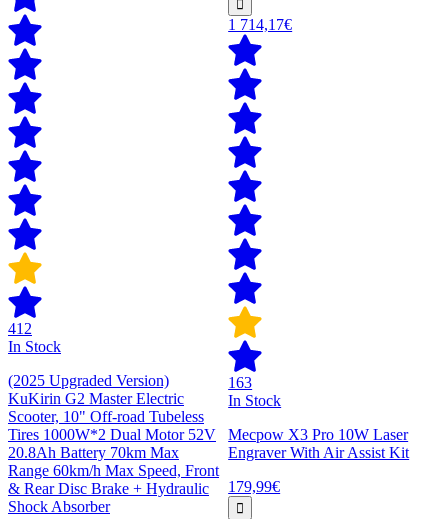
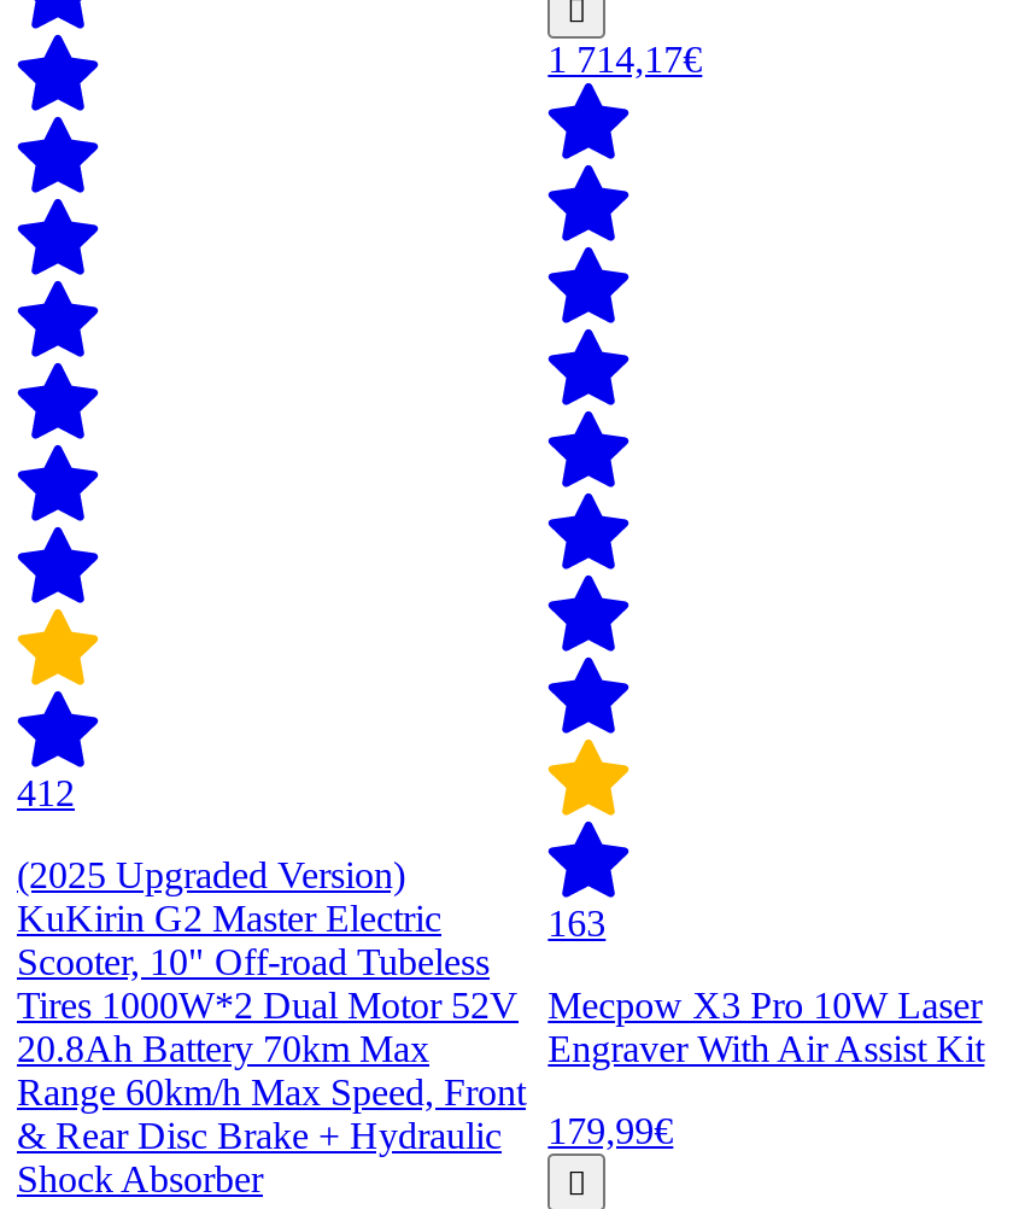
[8,338,61,355] In Stock -> none
[228,392,281,409] In Stock -> none

